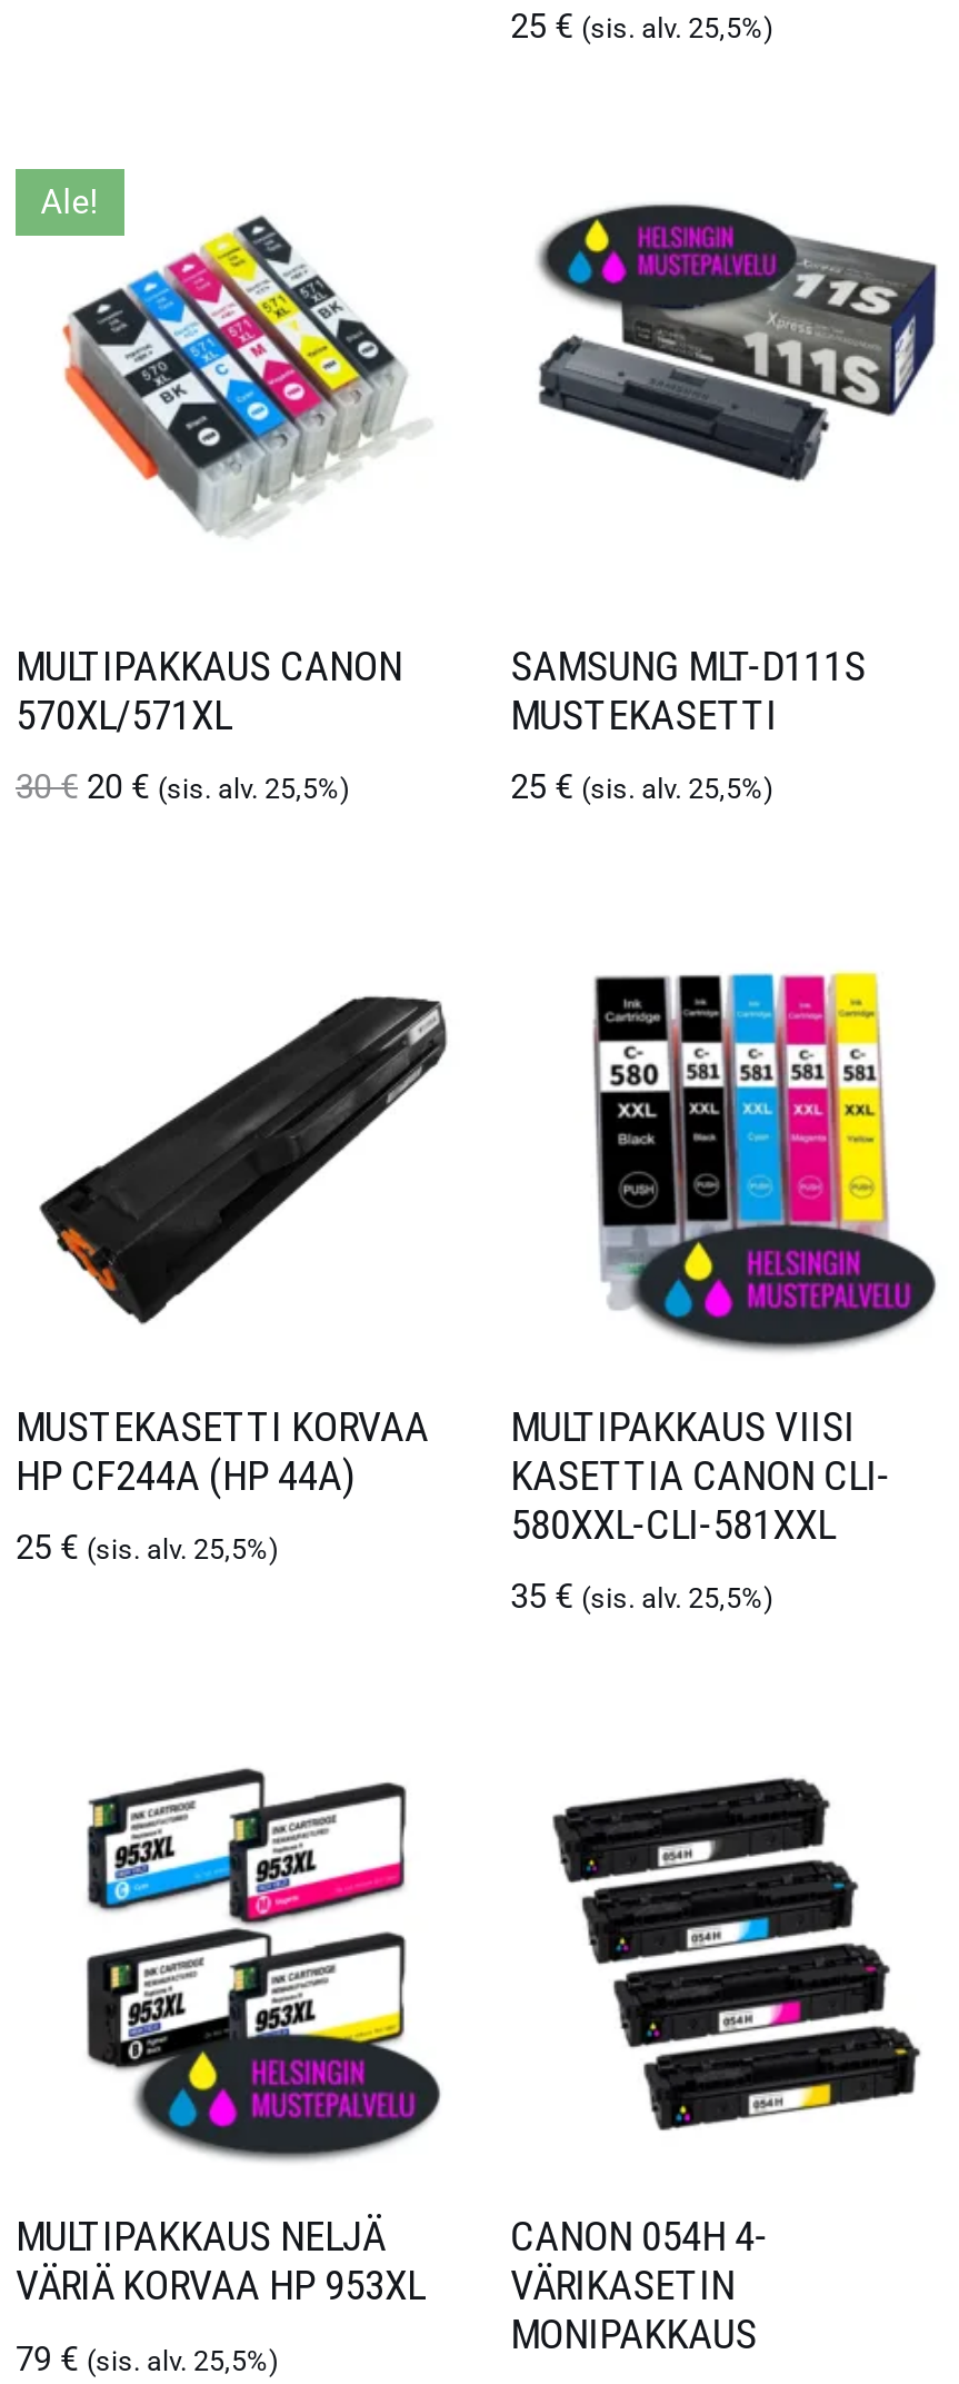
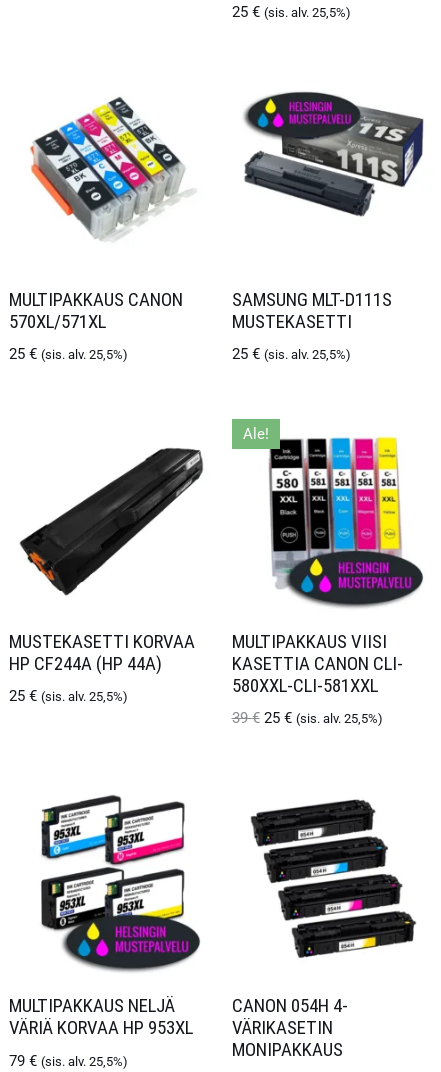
moved [41,183,98,223] -> [243,425,269,443]: Ale!
[16,768,351,808] 30€ 20 € (sis. alv. 25,5%) -> [9,345,128,363] 25 € (sis. alv. 25,5%)
[510,1578,775,1618] 35 € (sis. alv. 25,5%) -> [232,709,383,727] 39€ 25 € (sis. alv. 25,5%)

